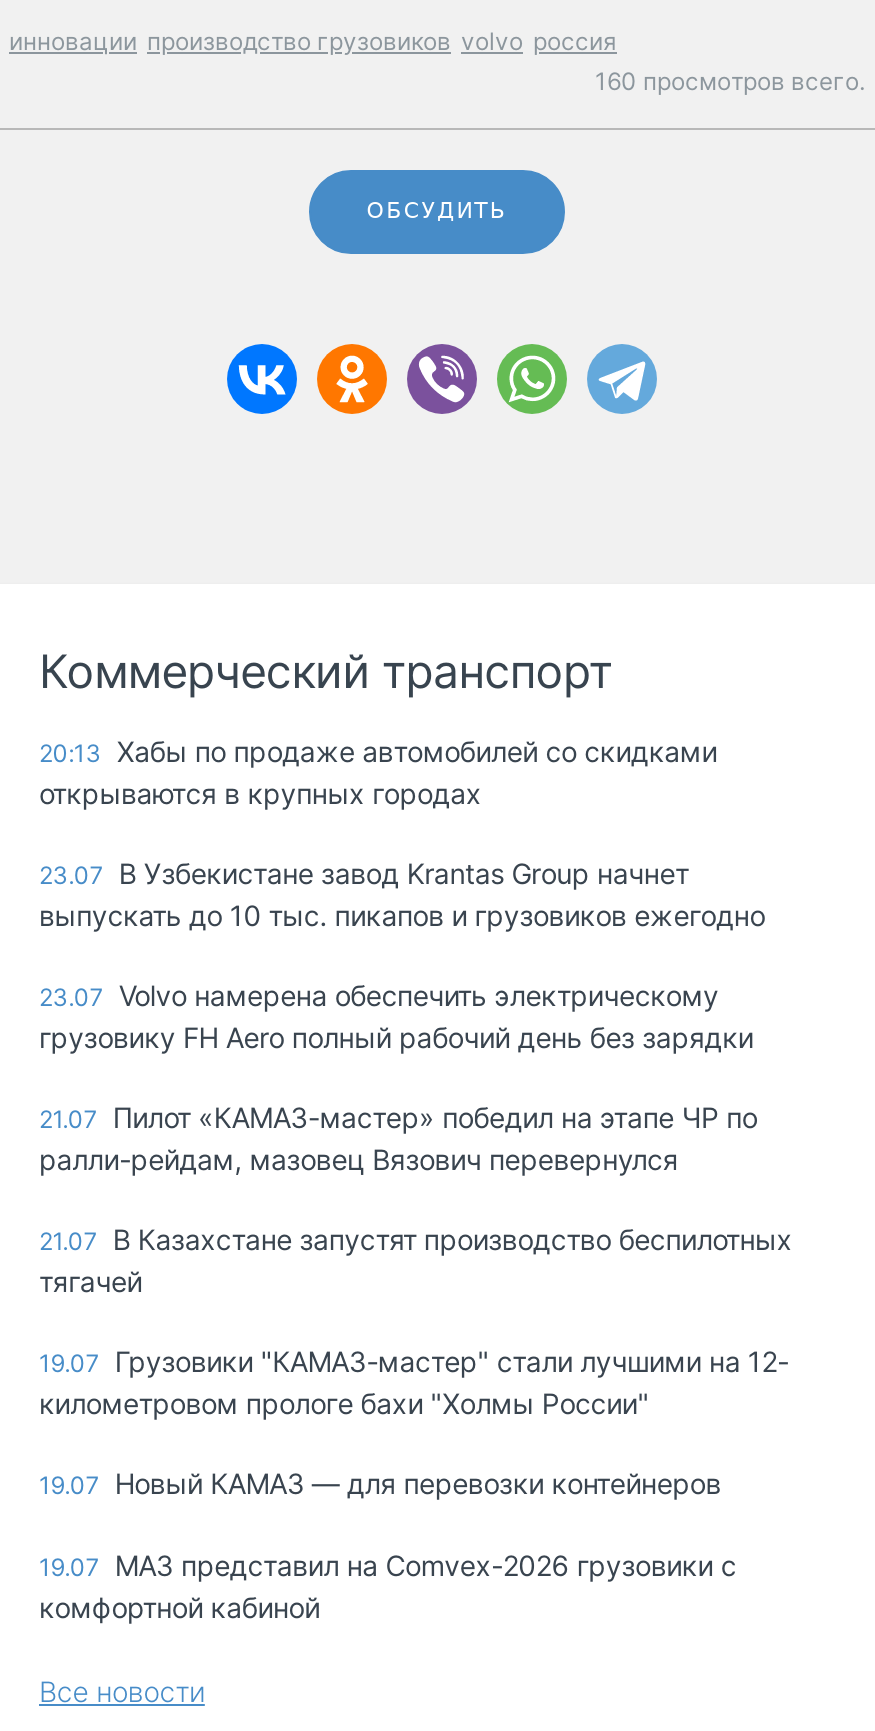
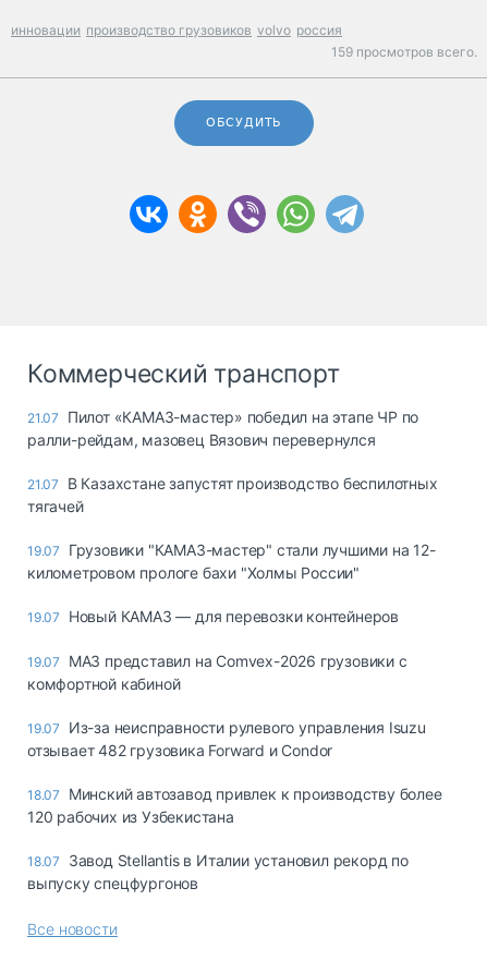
[595,66,865,96] 160 просмотров всего. -> [331,44,477,60] 159 просмотров всего.
[39,734,765,1054] 20:13 Хабы по продаже автомобилей со скидками | открываются в крупных городах | 23.07 В Узбекистане завод Krantas Group начнет | выпускать до 10 тыс. пикапов и грузовиков ежегодно | 23.07 Volvo намерена обеспечить электрическому | грузовику FH Aero полный рабочий день без зарядки -> none
moved [39,1100,792,1624] -> [27,408,438,693]: 21.07 Пилот «КАМАЗ-мастер» победил на этапе ЧР по | ралли-рейдам, мазовец Вязович перевернулся | 21.07 В Казахстане запустят производство беспилотных | ... | 19.07 МАЗ представил на Comvex-2026 грузовики с | комфортной кабиной
none -> [27,718,442,892] 19.07 Из-за неисправности рулевого управления Isuzu | отзывает 482 грузовика Forward и Condor | 18.07 Минский автозавод привлек к производству более | 120 рабочих из Узбекистана | 18.07 Завод Stellantis в Италии установил рекорд по | выпуску спецфургонов

